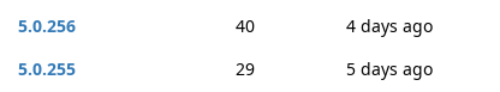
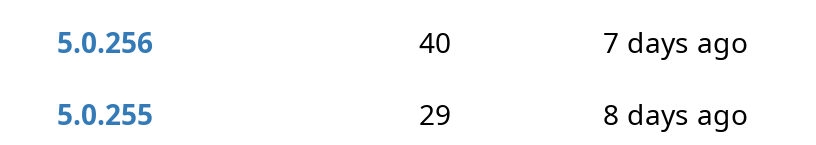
[346,14,433,37] 4 days ago -> [603,23,747,61] 7 days ago
[346,57,433,80] 5 days ago -> [603,95,747,133] 8 days ago

